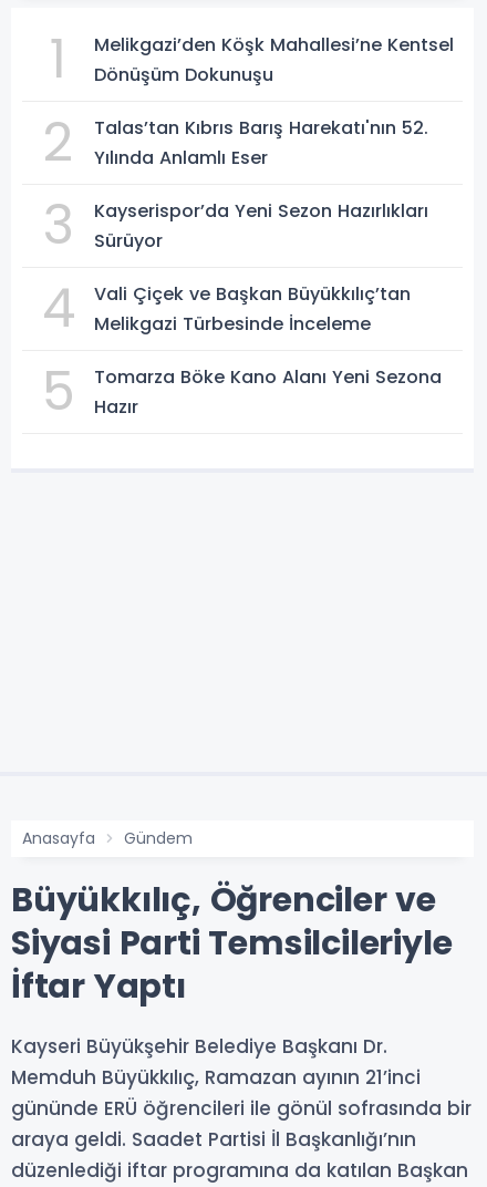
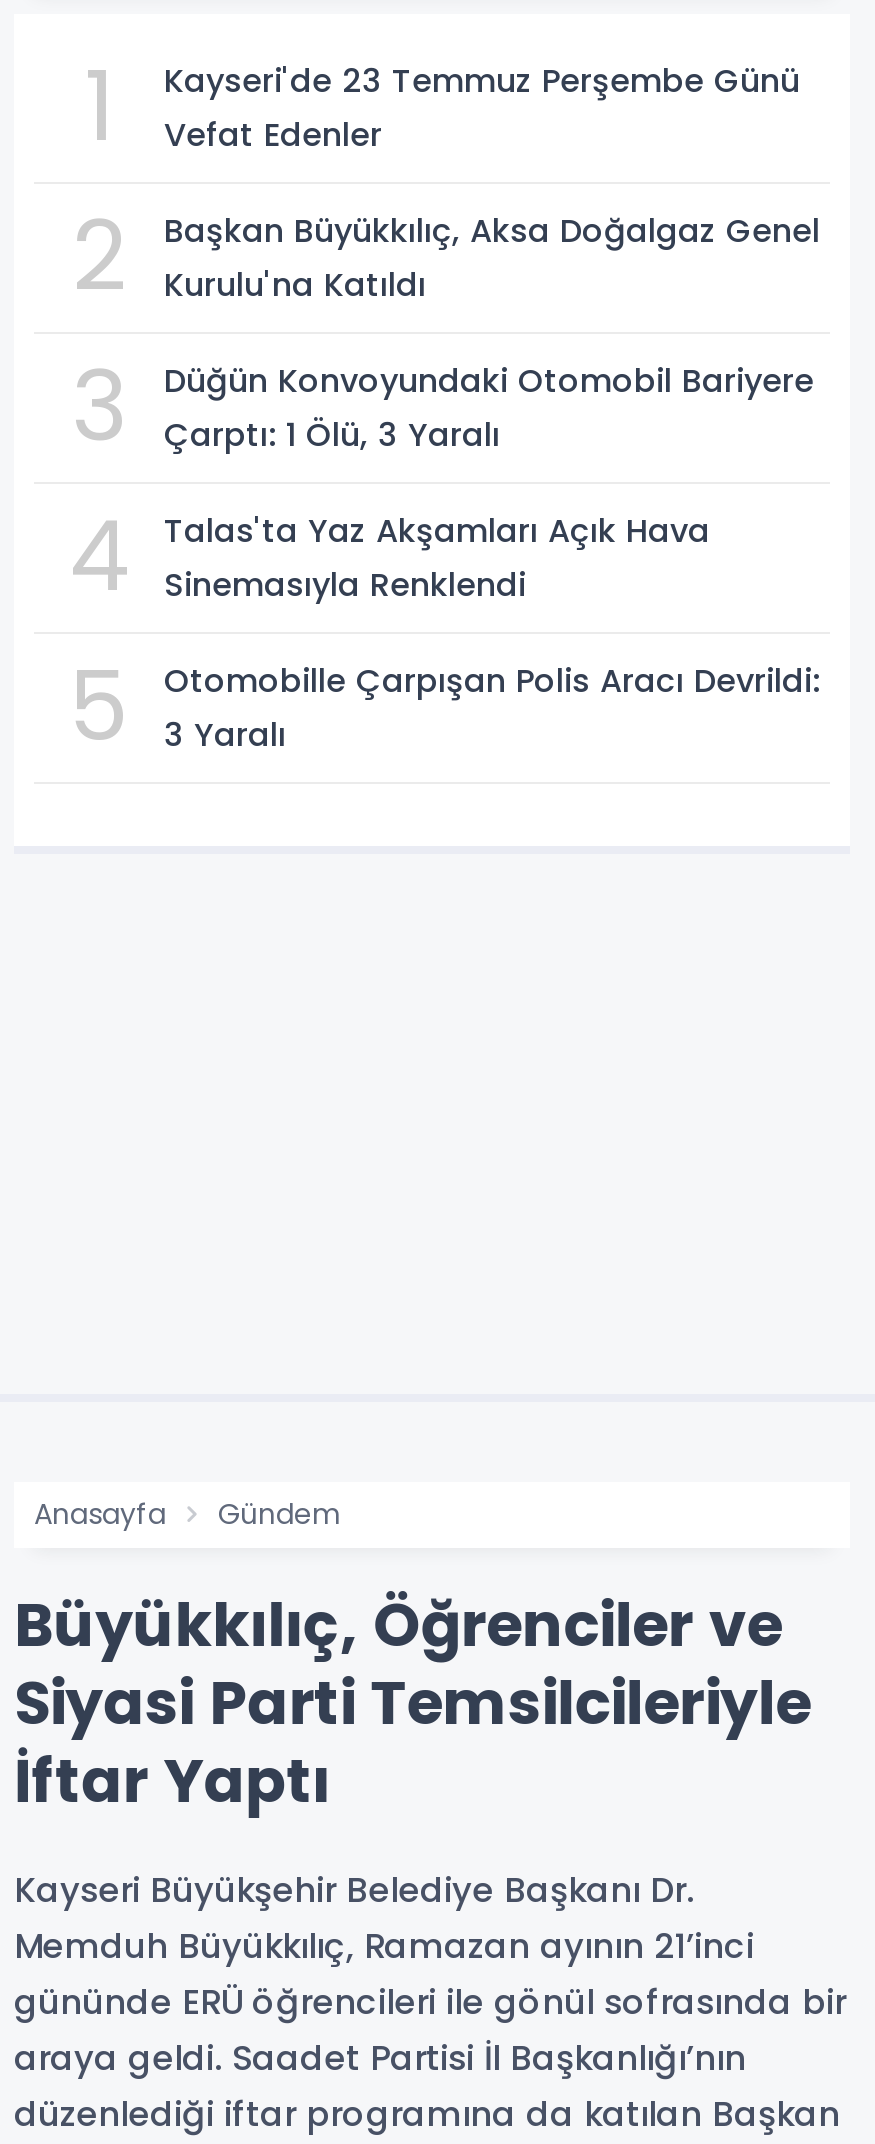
[94,32,454,87] Melikgazi’den Köşk Mahallesi’ne Kentsel | Dönüşüm Dokunuşu -> [164,58,800,158] Kayseri'de 23 Temmuz Perşembe Günü | Vefat Edenler
[94,115,428,170] Talas’tan Kıbrıs Barış Harekatı'nın 52. | Yılında Anlamlı Eser -> [164,208,820,308] Başkan Büyükkılıç, Aksa Doğalgaz Genel | Kurulu'na Katıldı
[94,198,428,253] Kayserispor’da Yeni Sezon Hazırlıkları | Sürüyor -> [164,358,814,458] Düğün Konvoyundaki Otomobil Bariyere | Çarptı: 1 Ölü, 3 Yaralı
[94,281,411,337] Vali Çiçek ve Başkan Büyükkılıç’tan | Melikgazi Türbesinde İnceleme -> [164,508,710,608] Talas'ta Yaz Akşamları Açık Hava | Sinemasıyla Renklendi
[94,364,442,420] Tomarza Böke Kano Alanı Yeni Sezona | Hazır -> [164,658,820,758] Otomobille Çarpışan Polis Aracı Devrildi: | 3 Yaralı

